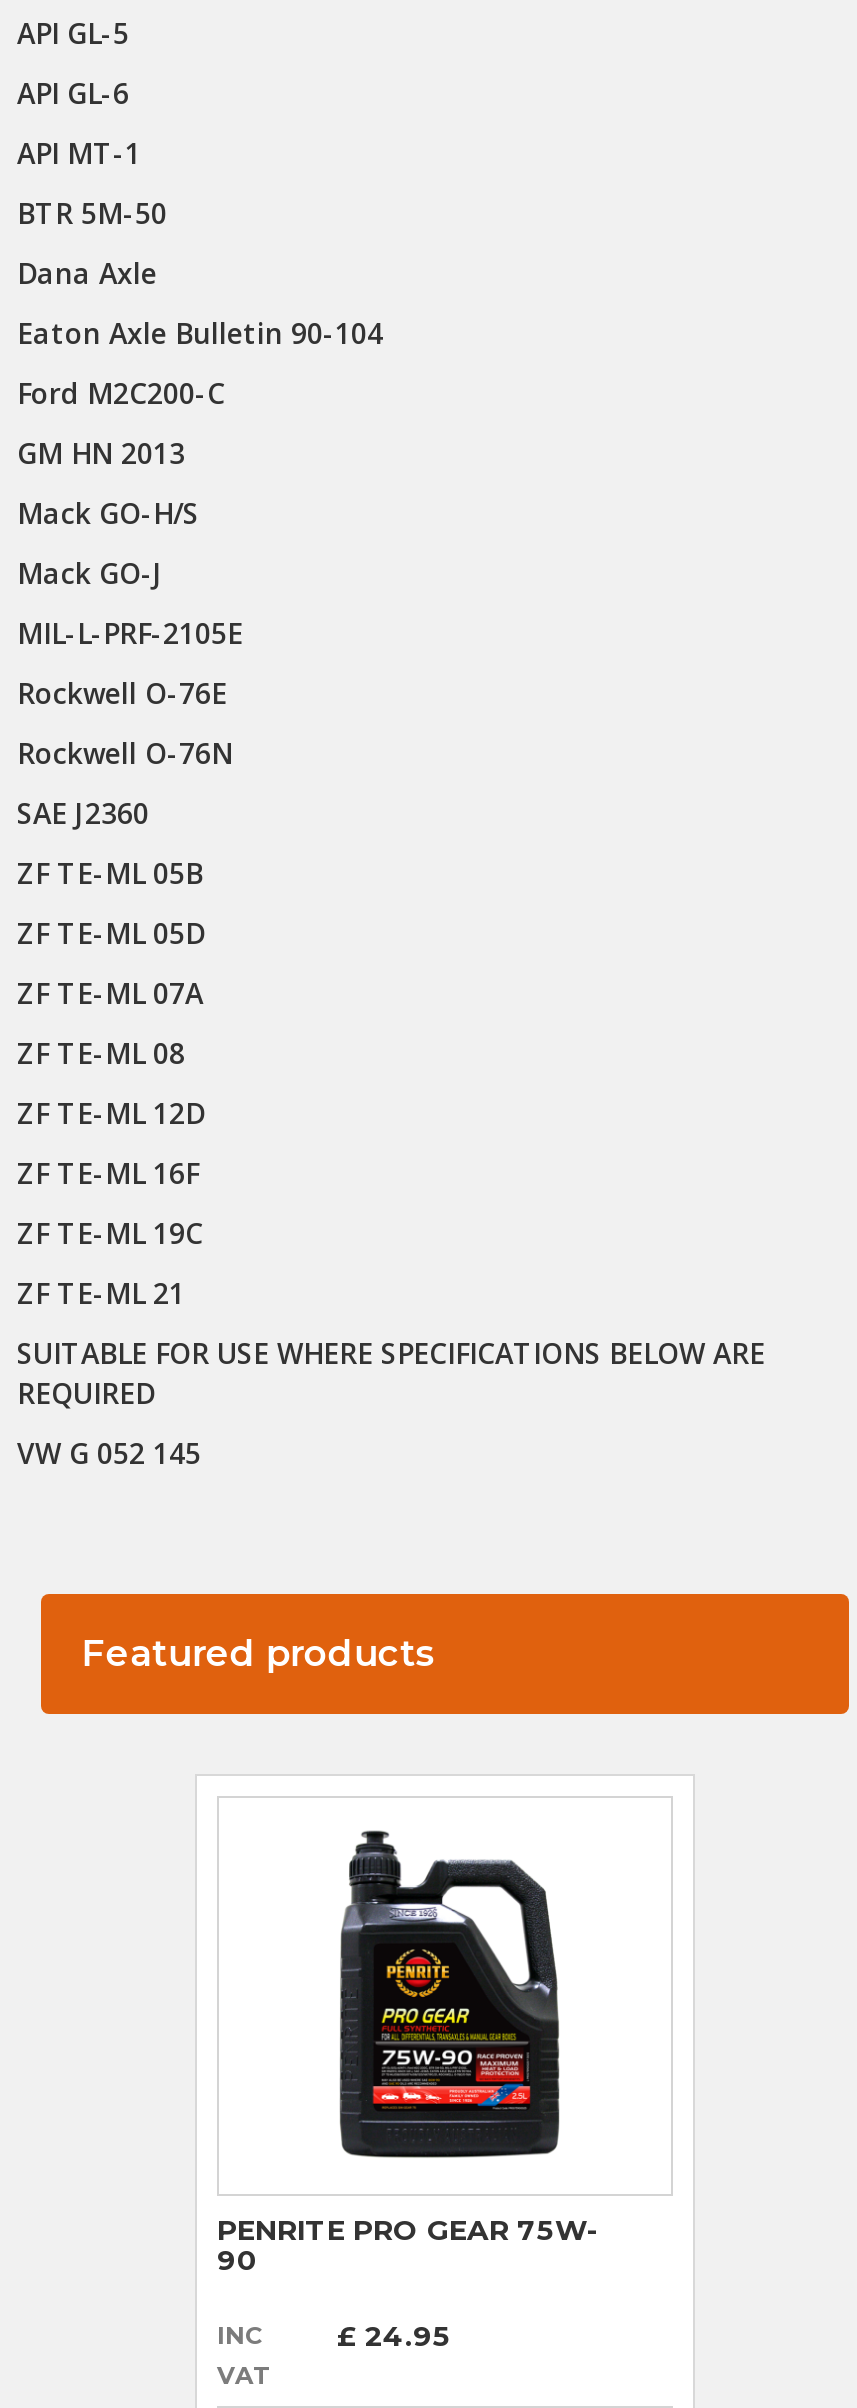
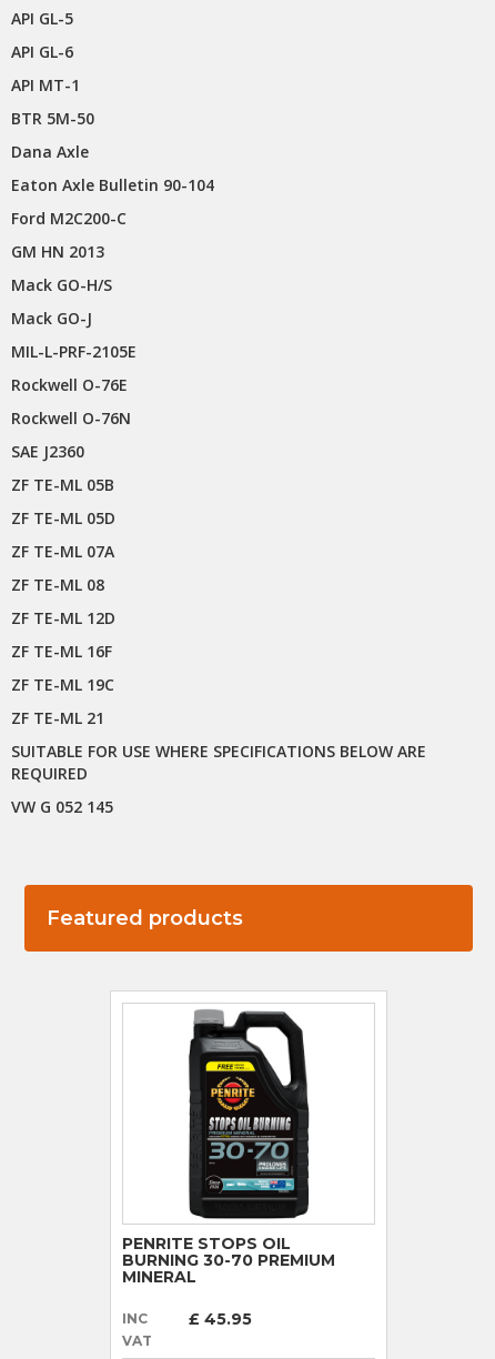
[217,1818,599,2278] [image] | PENRITE PRO GEAR 75W- | 90 -> [122,1009,335,1287] [image] | PENRITE STOPS OIL | BURNING 30-70 PREMIUM | MINERAL
[337,2318,451,2354] £ 24.95 -> [189,1309,252,1329] £ 45.95

